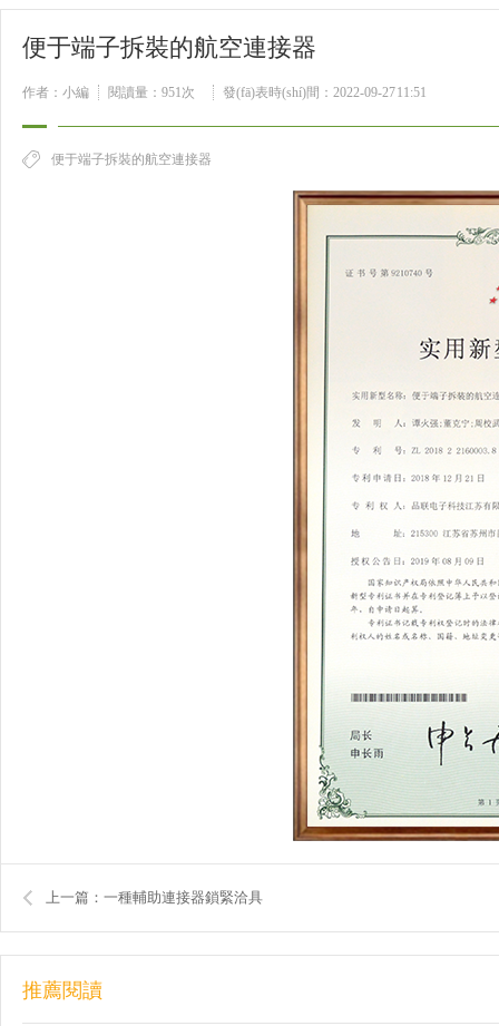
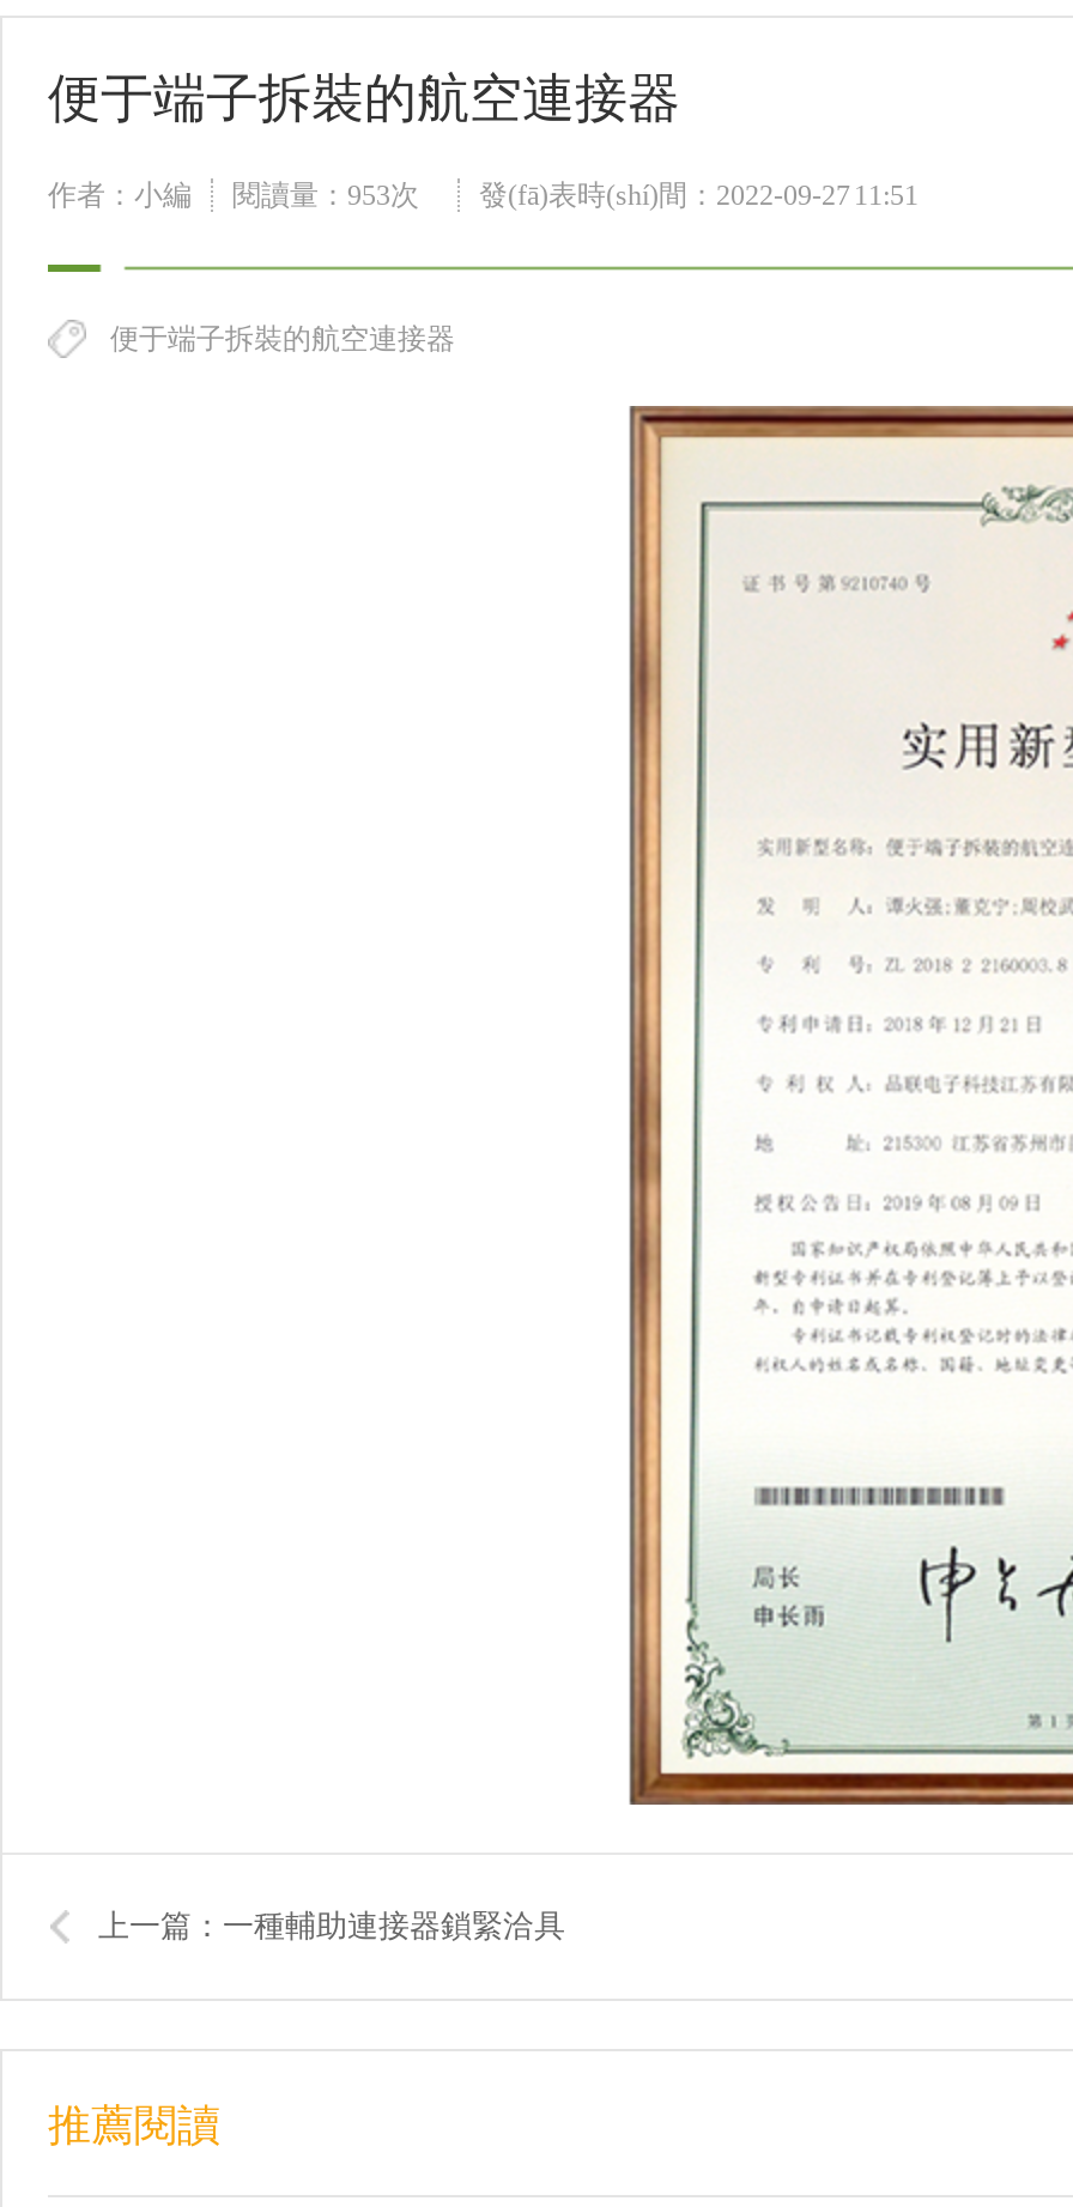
[22,85,427,100] 作者：小編 閱讀量：951次 發(fā)表時(shí)間：2022-09-27 11:51 -> [48,178,919,212] 作者：小編 閱讀量：953次 發(fā)表時(shí)間：2022-09-27 11:51

